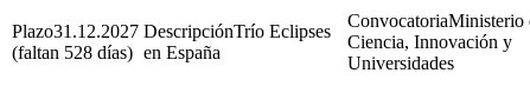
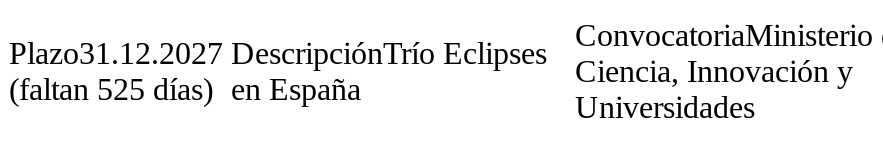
[12,43,221,63] (faltan 528 días) en España -> [9,73,361,107] (faltan 525 días) en España

